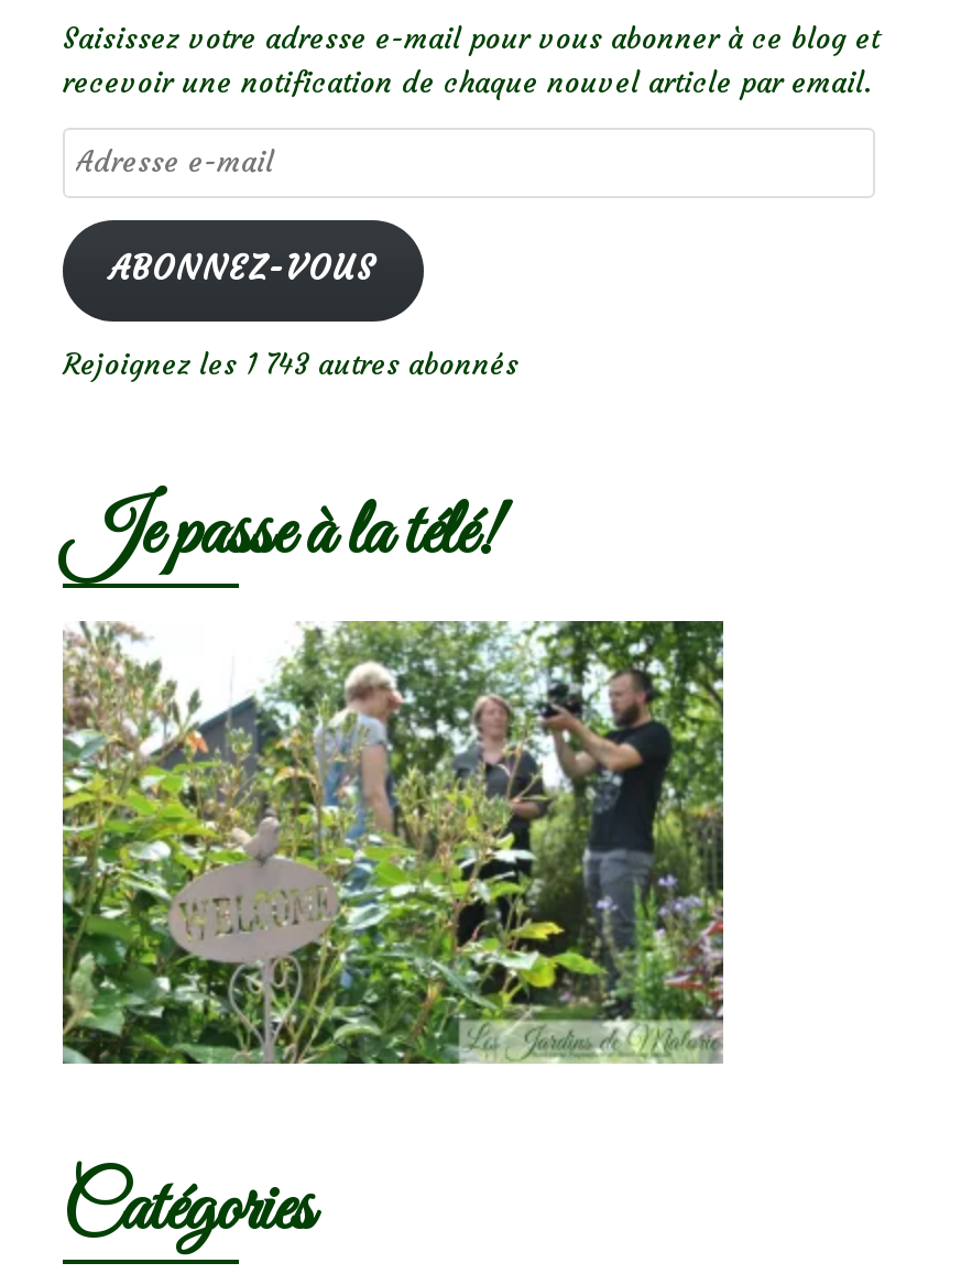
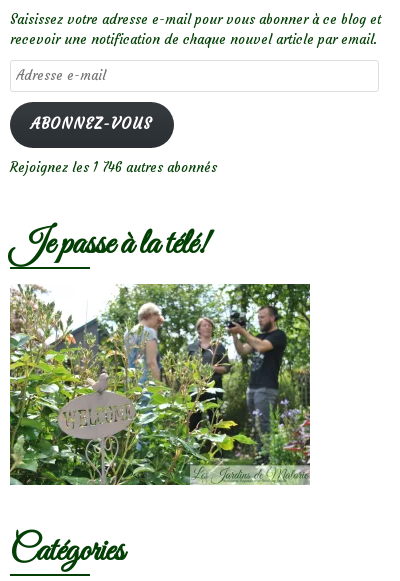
[63,346,518,383] Rejoignez les 1 743 autres abonnés -> [10,159,217,176] Rejoignez les 1 746 autres abonnés

